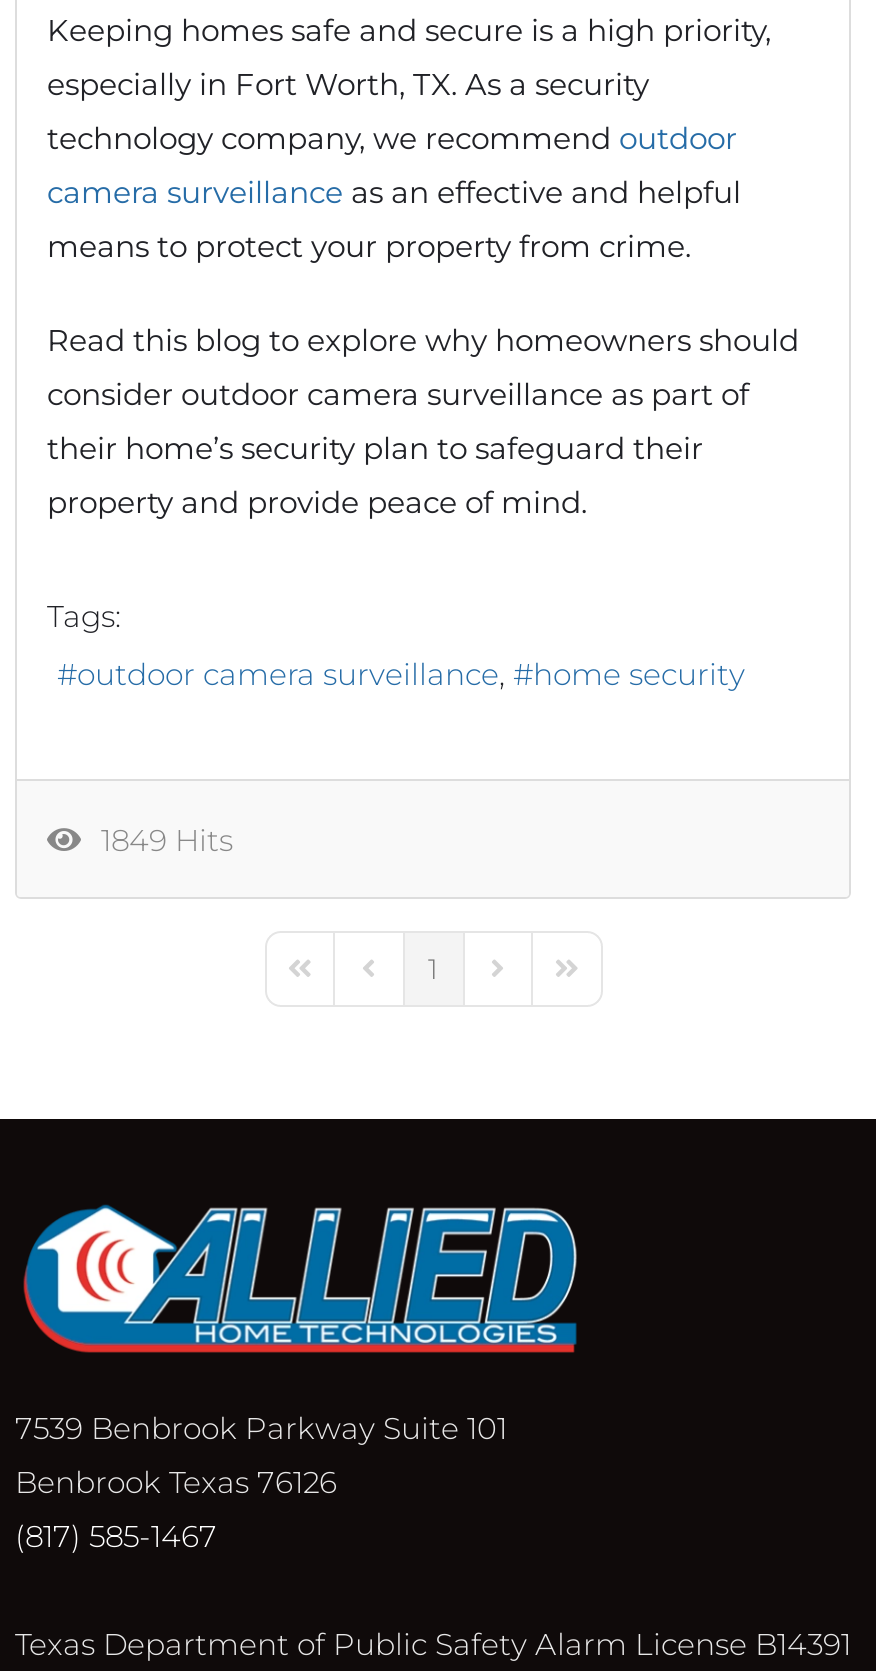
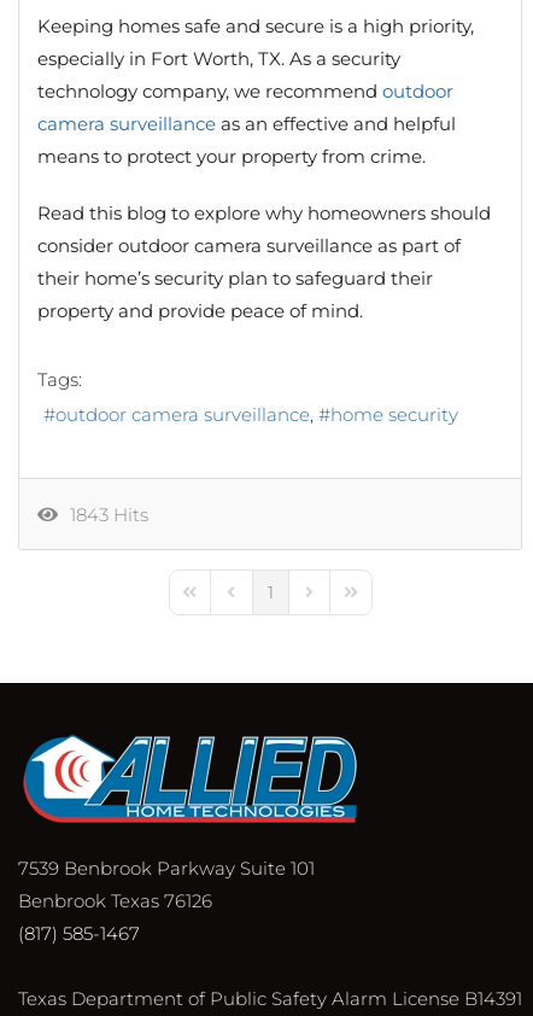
[85,822,233,860] 1849 Hits -> [60,504,148,527] 1843 Hits

